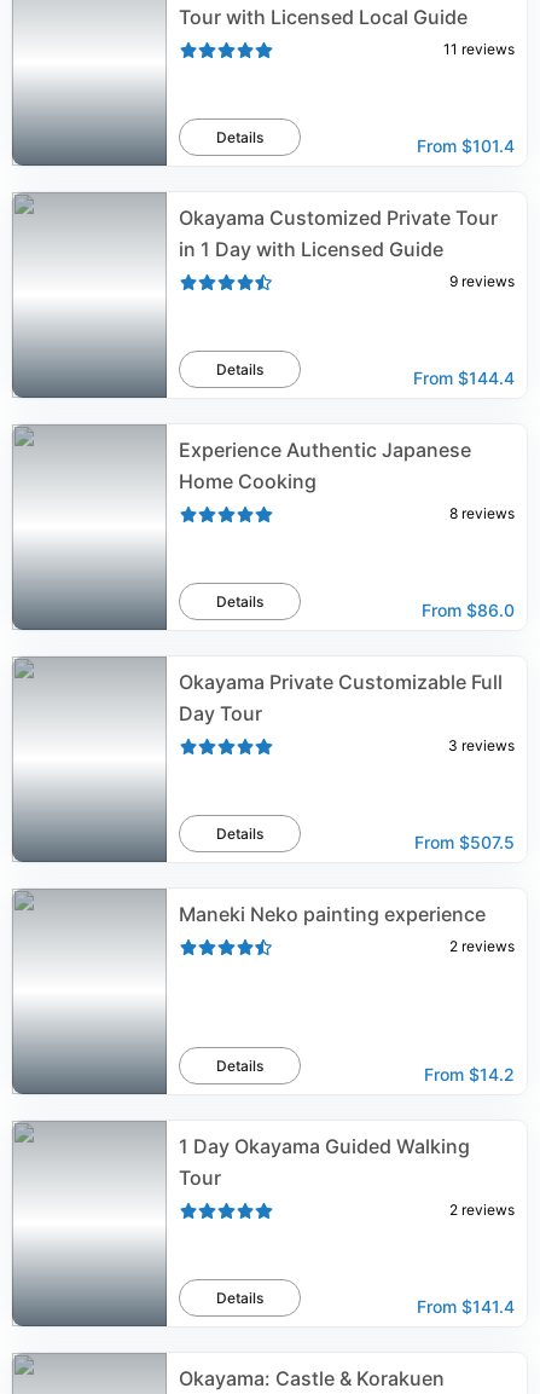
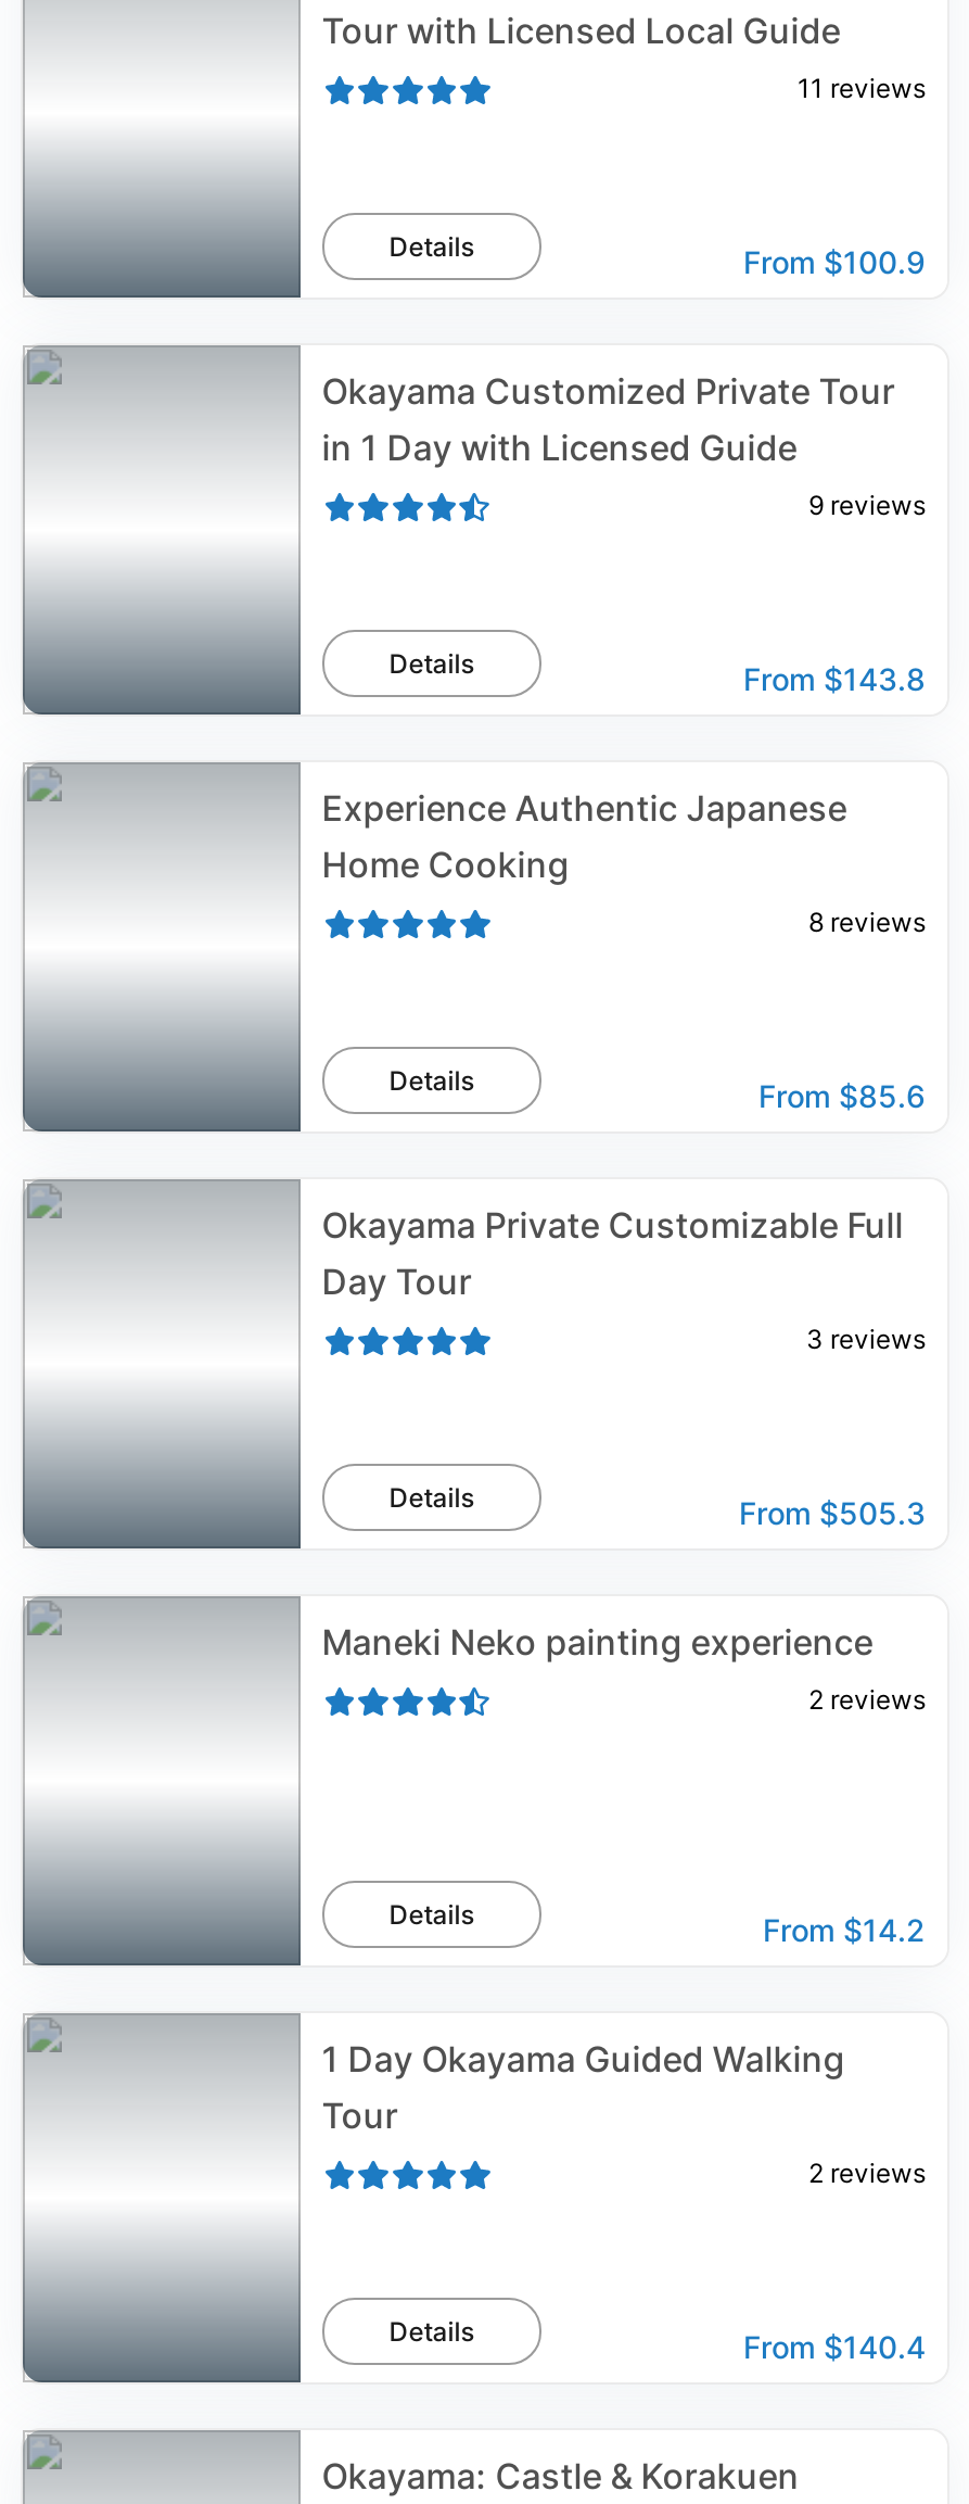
[417,135,515,156] From $101.4 -> [743,243,926,280] From $100.9
[413,368,515,388] From $144.4 -> [743,660,926,697] From $143.8
[422,600,515,620] From $86.0 -> [758,1077,926,1114] From $85.6
[414,832,515,852] From $507.5 -> [739,1494,926,1531] From $505.3
[417,1296,515,1317] From $141.4 -> [743,2328,926,2365] From $140.4

